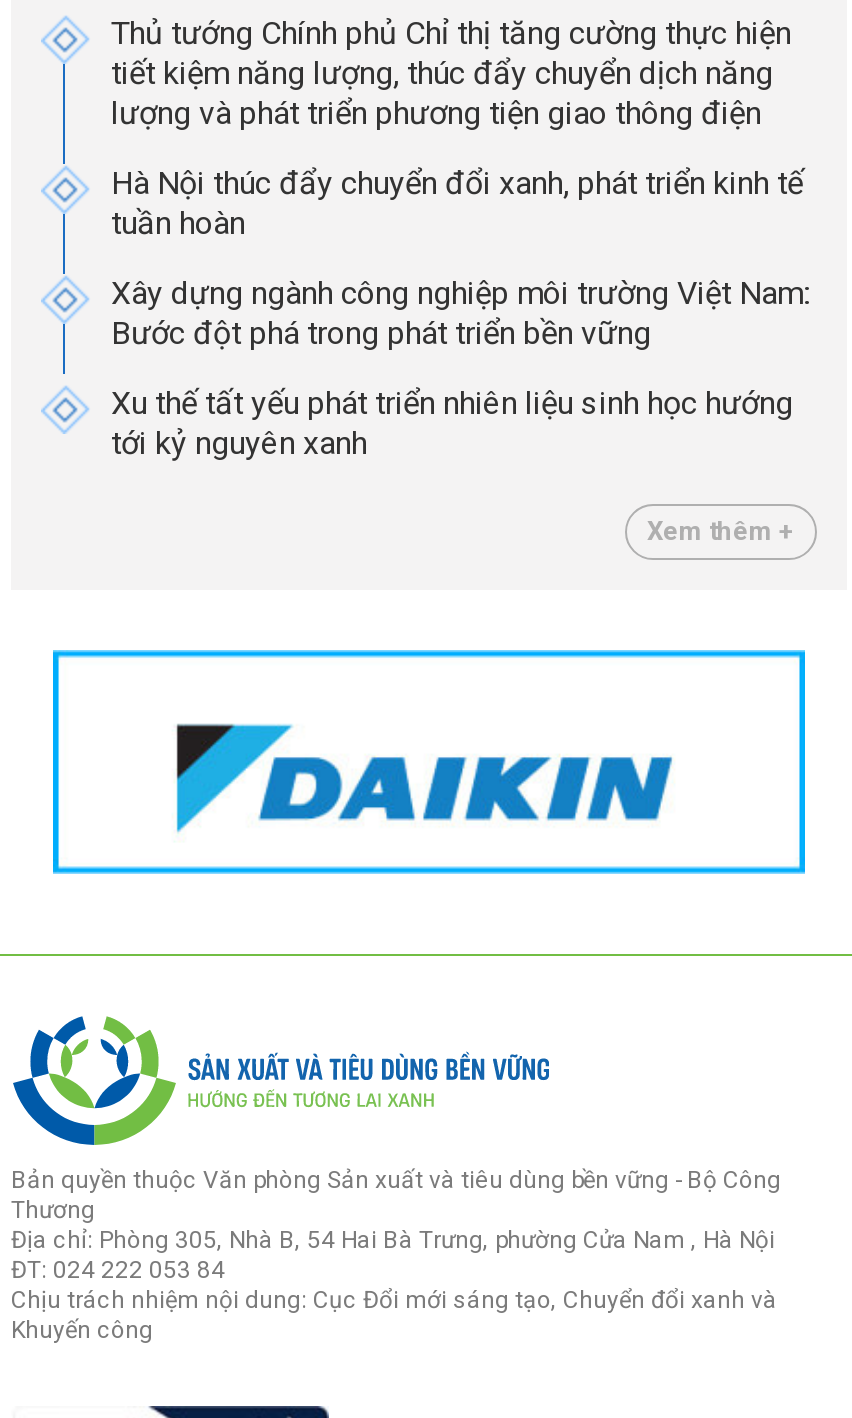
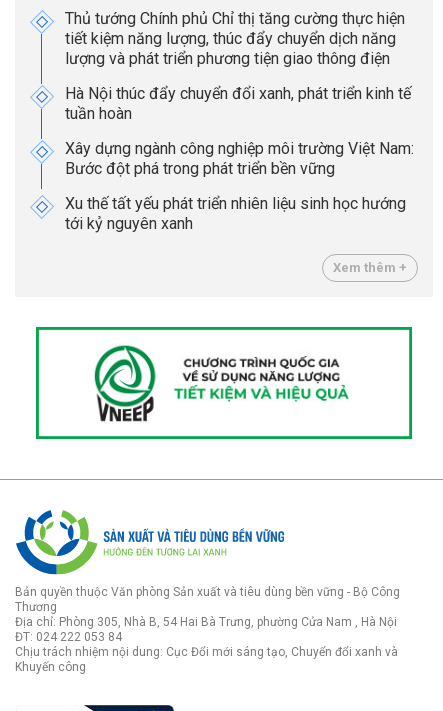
[51,648,807,876] [image] -> [35,326,413,440] [image]

